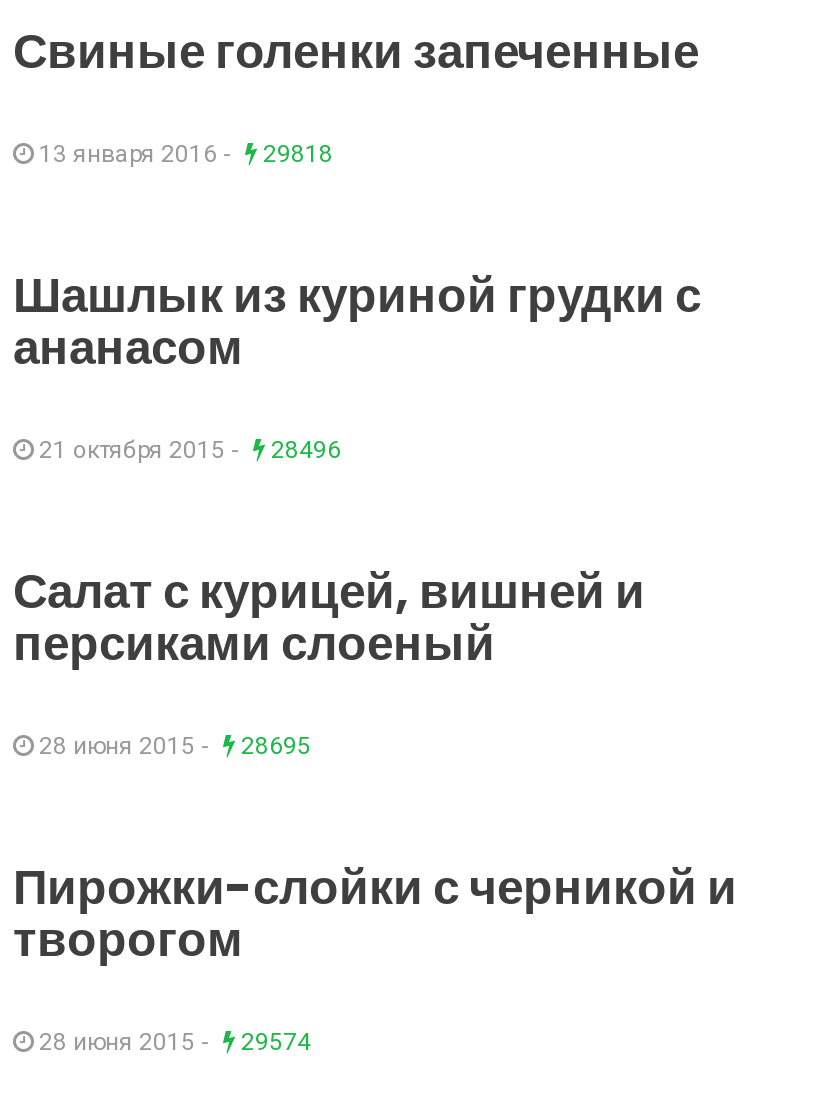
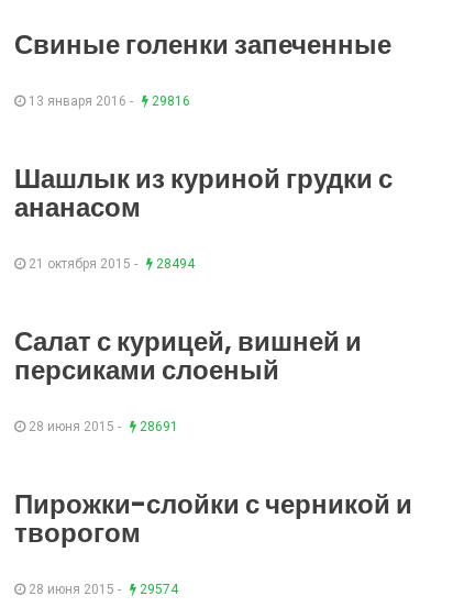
[33,140,333,168] 13 января 2016 - 29818 -> [25,94,190,109] 13 января 2016 - 29816
[33,436,341,464] 21 октября 2015 - 28496 -> [25,256,195,272] 21 октября 2015 - 28494
[33,732,311,760] 28 июня 2015 - 28695 -> [25,419,178,434] 28 июня 2015 - 28691

